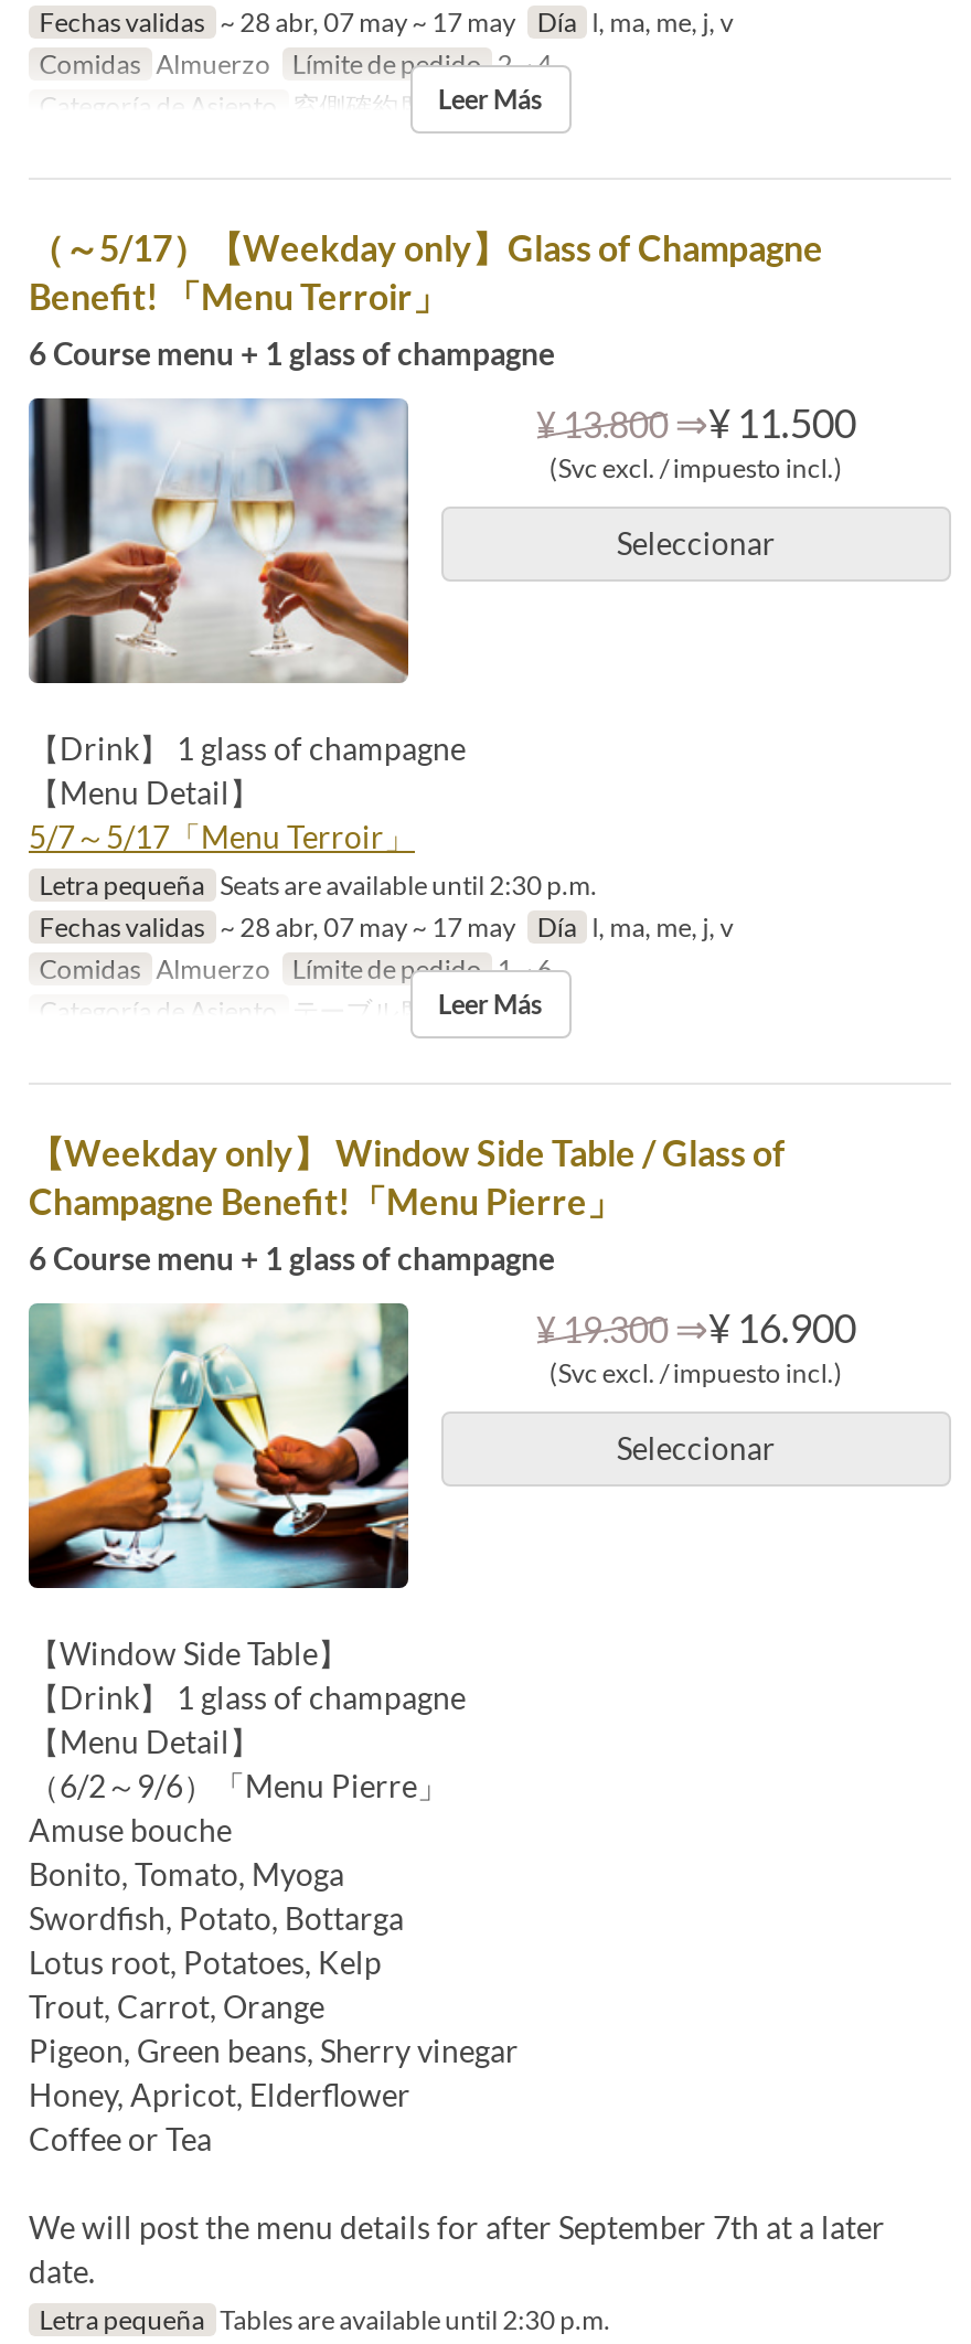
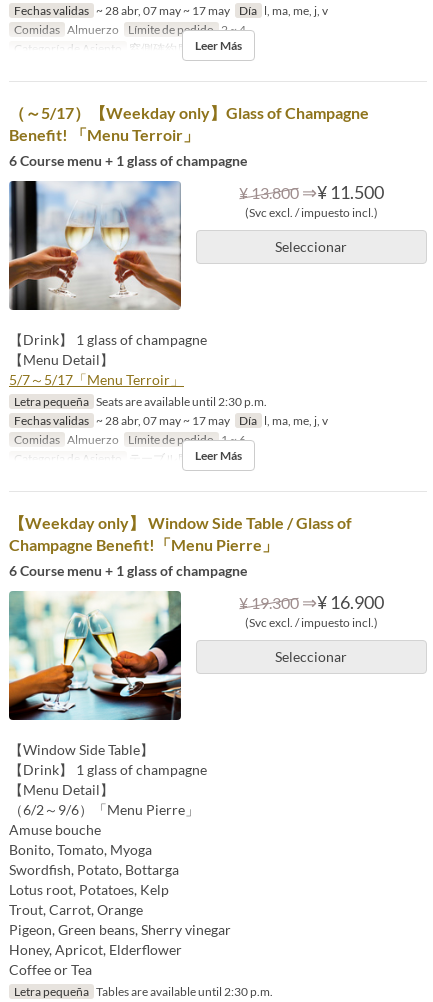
[29,2208,885,2290] We will post the menu details for after September 7th at a later | date. -> none

